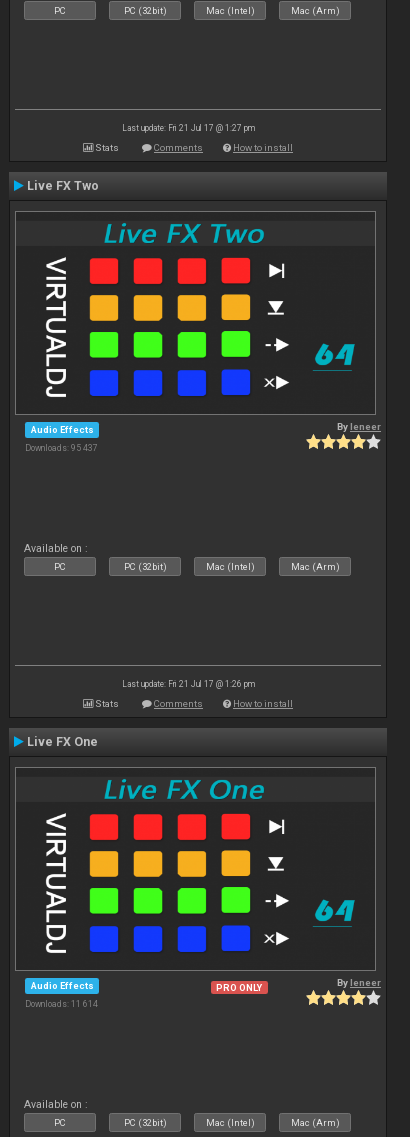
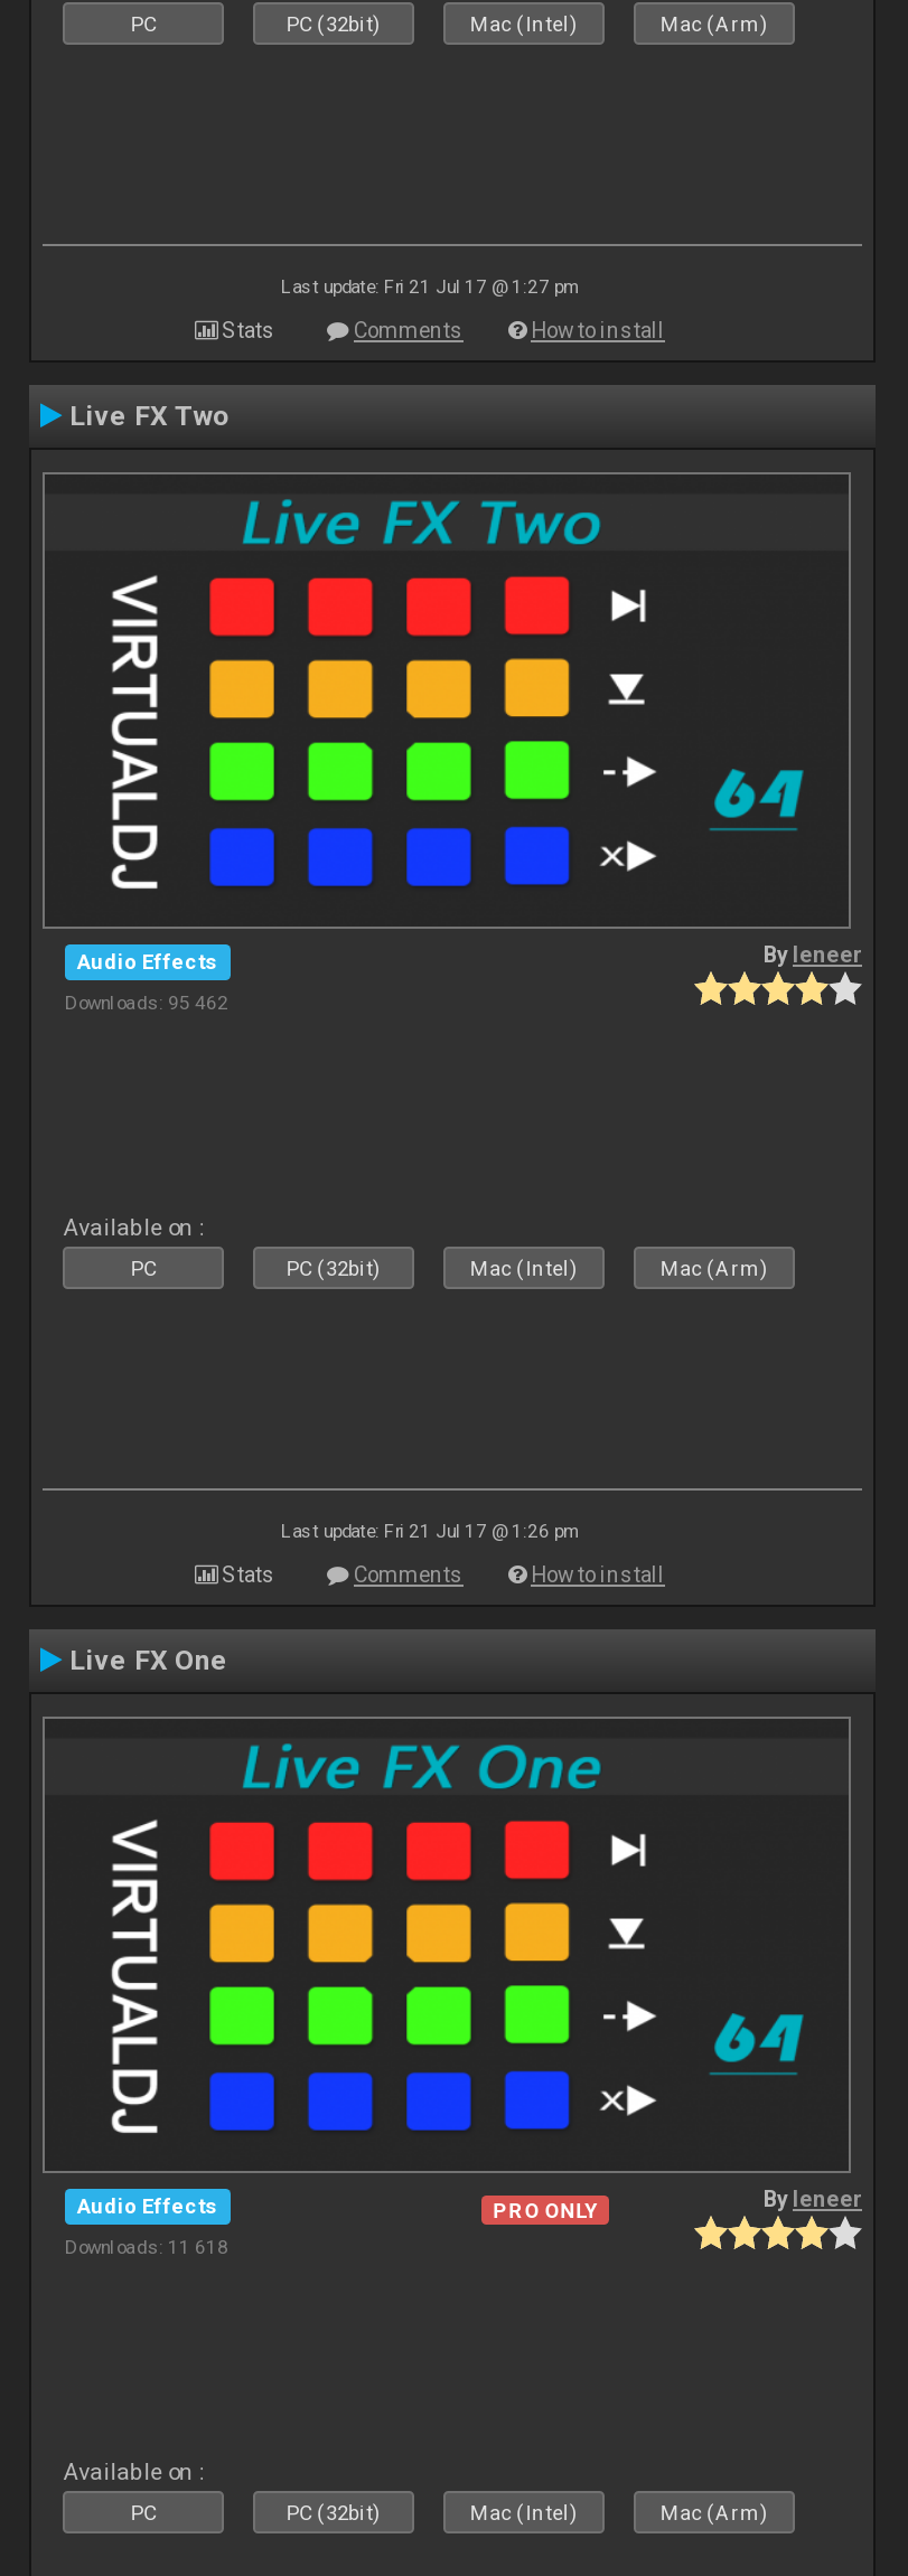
[25,443,98,453] Downloads: 95 437 -> [65,991,228,1013] Downloads: 95 462
[25,999,98,1009] Downloads: 11 614 -> [65,2235,228,2258] Downloads: 11 618

